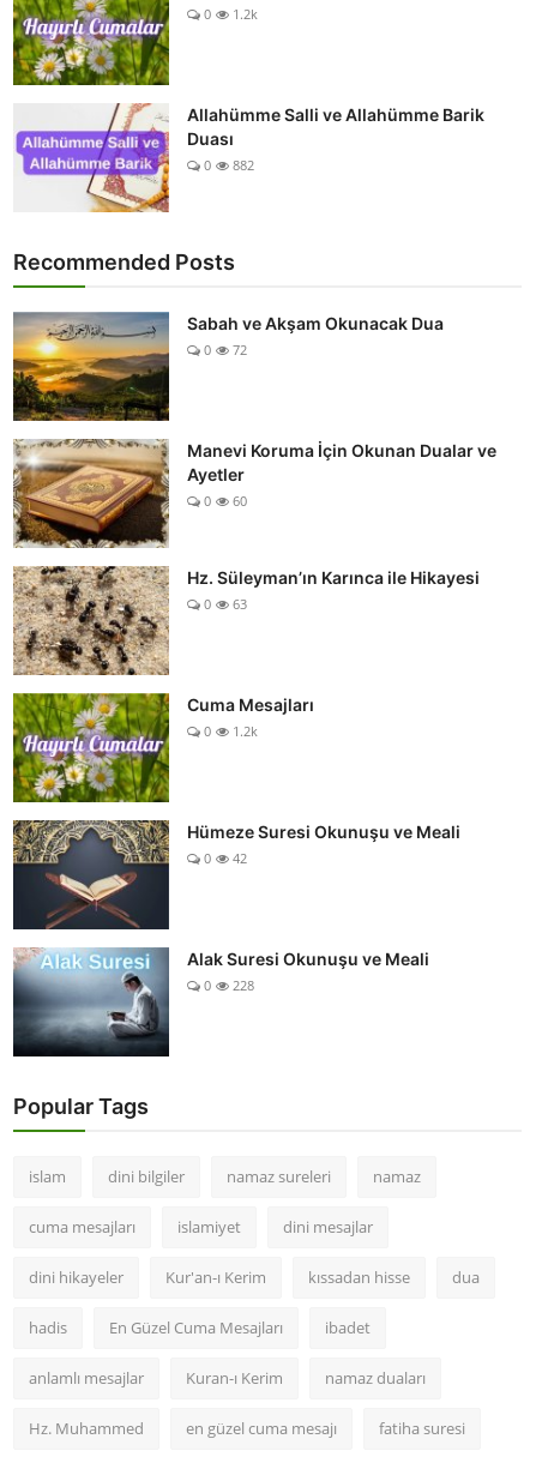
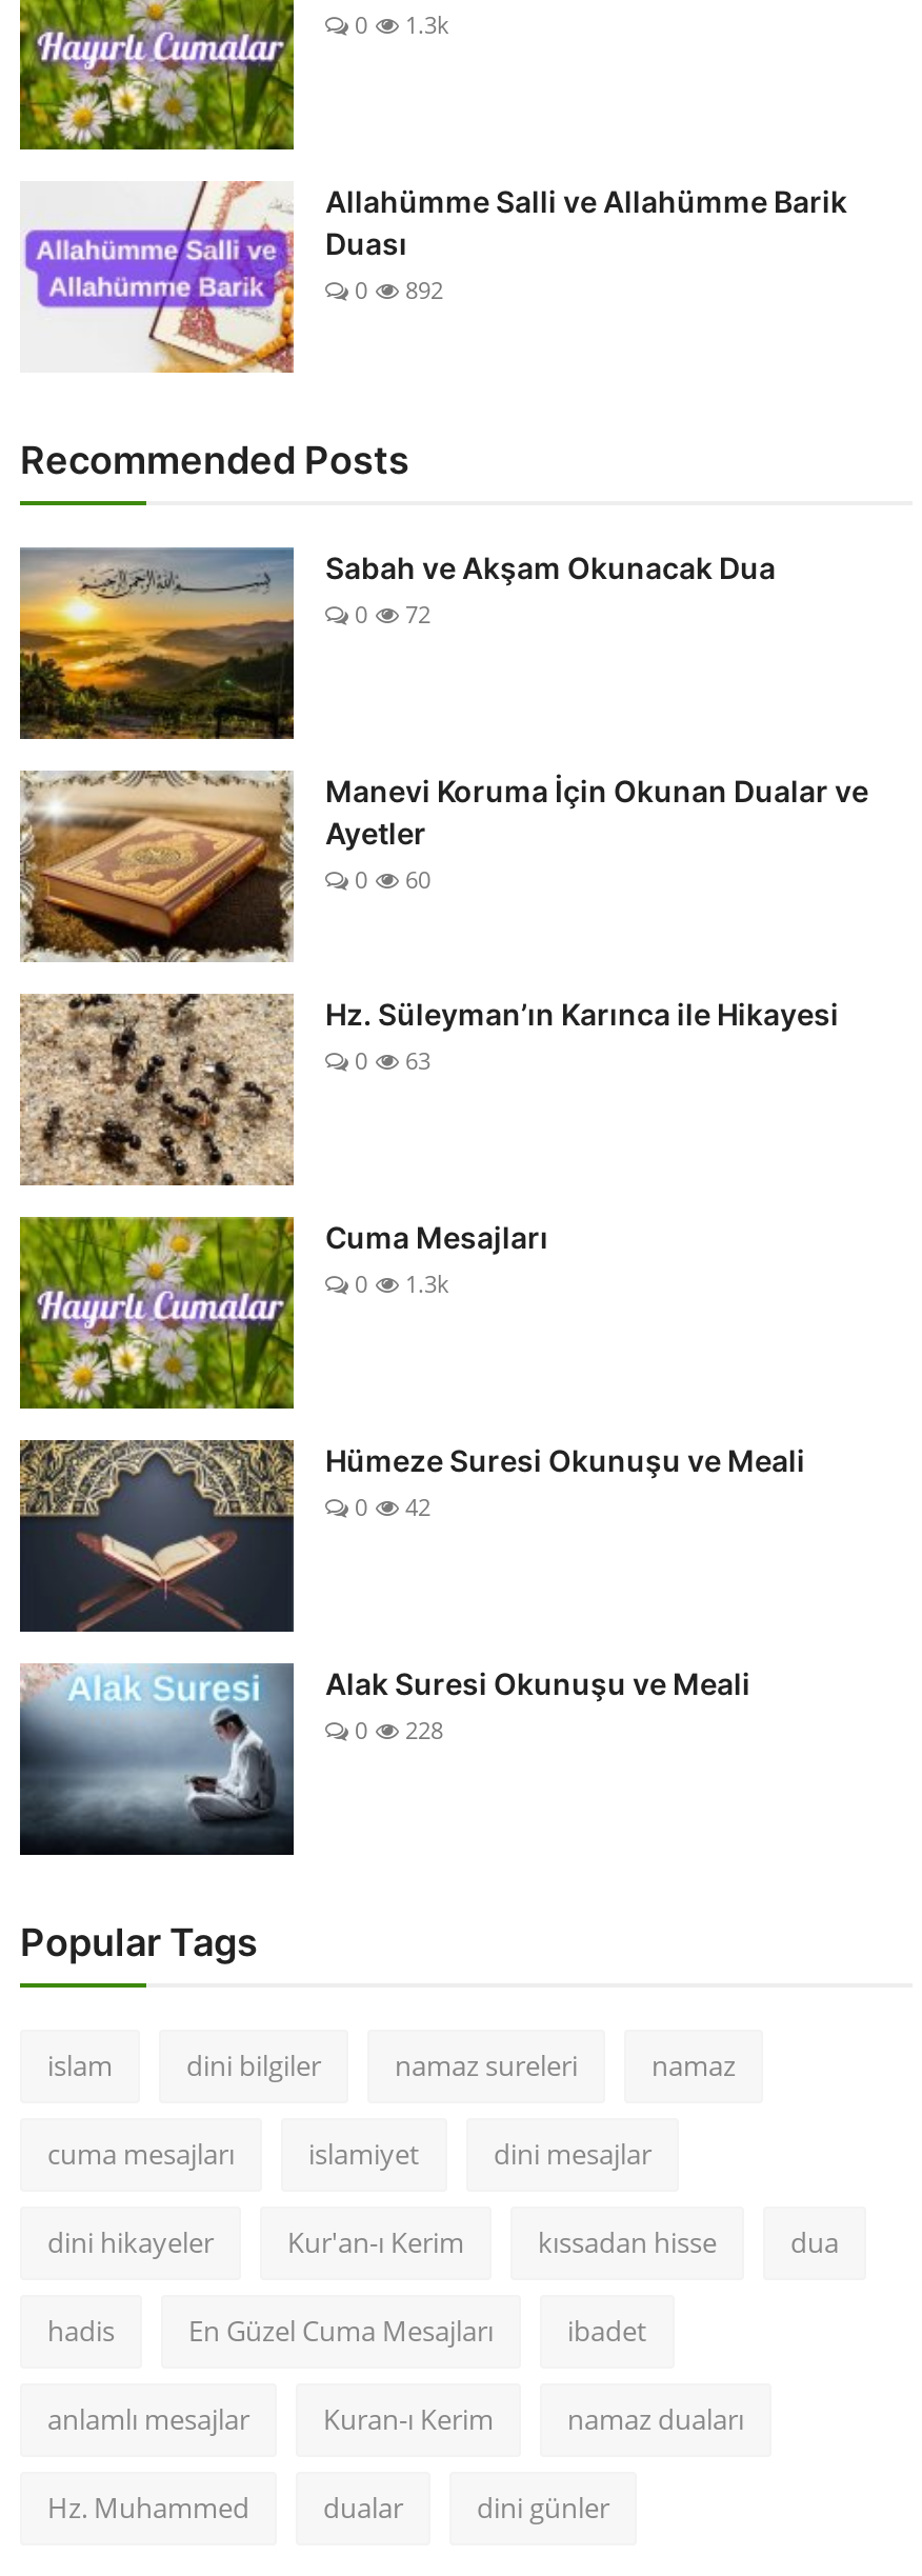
[200,5,258,23] 0 1.2k -> [348,8,449,40] 0 1.3k
[200,156,254,174] 0 882 -> [348,273,443,305] 0 892
[200,722,258,740] 0 1.2k -> [348,1267,449,1299] 0 1.3k
[186,1417,465,1439] en güzel cuma mesajı | fatiha suresi -> [323,2488,609,2526] dualar | dini günler

